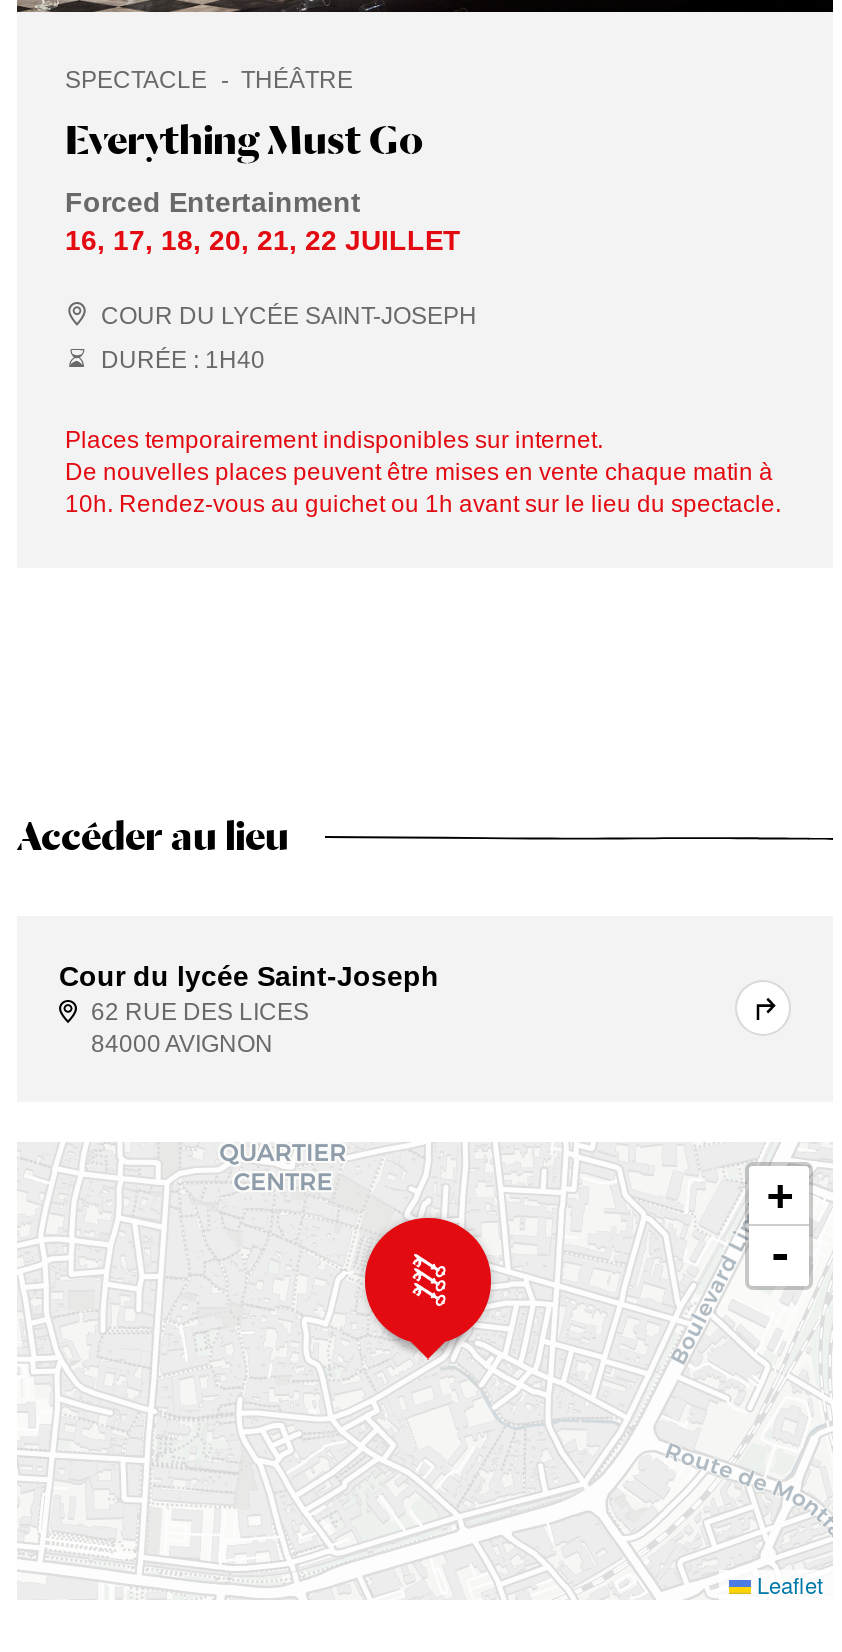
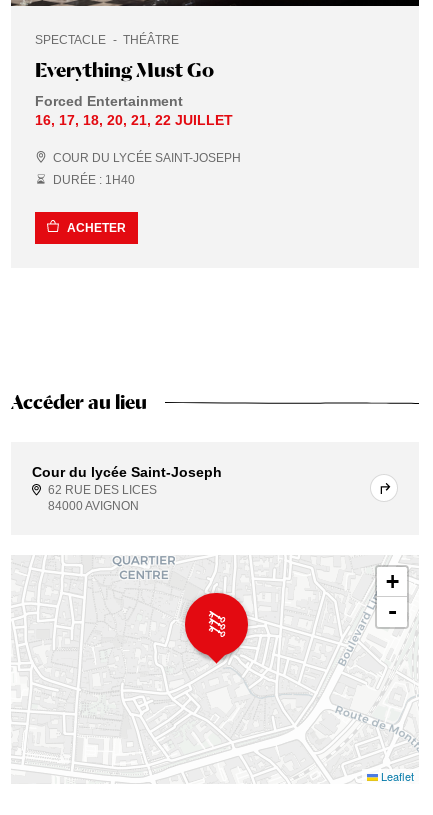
[65,425,781,517] Places temporairement indisponibles sur internet. | De nouvelles places peuvent être mises en vente chaque matin à | 10h. Rendez-vous au guichet ou 1h avant sur le lieu du spectacle. -> [67,221,126,235] ACHETER

